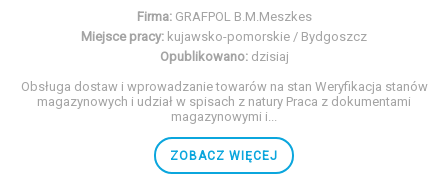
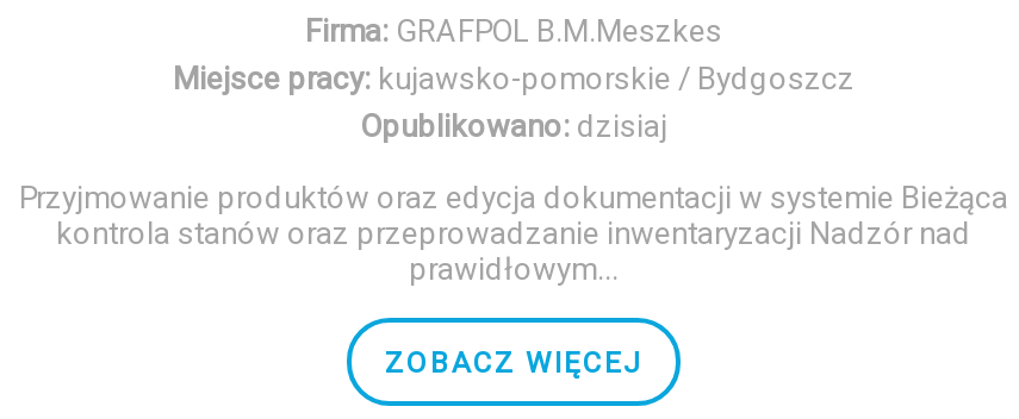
[20,78,427,123] Obsługa dostaw i wprowadzanie towarów na stan Weryfikacja stanów | magazynowych i udział w spisach z natury Praca z dokumentami | magazynowymi i... -> [19,179,1008,286] Przyjmowanie produktów oraz edycja dokumentacji w systemie Bieżąca | kontrola stanów oraz przeprowadzanie inwentaryzacji Nadzór nad | prawidłowym...

